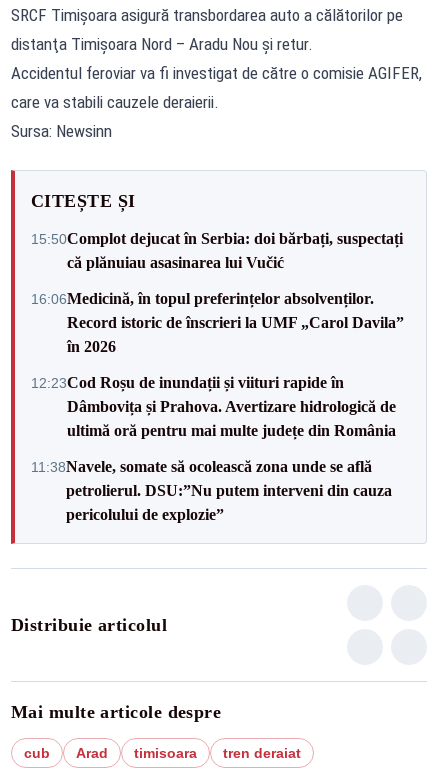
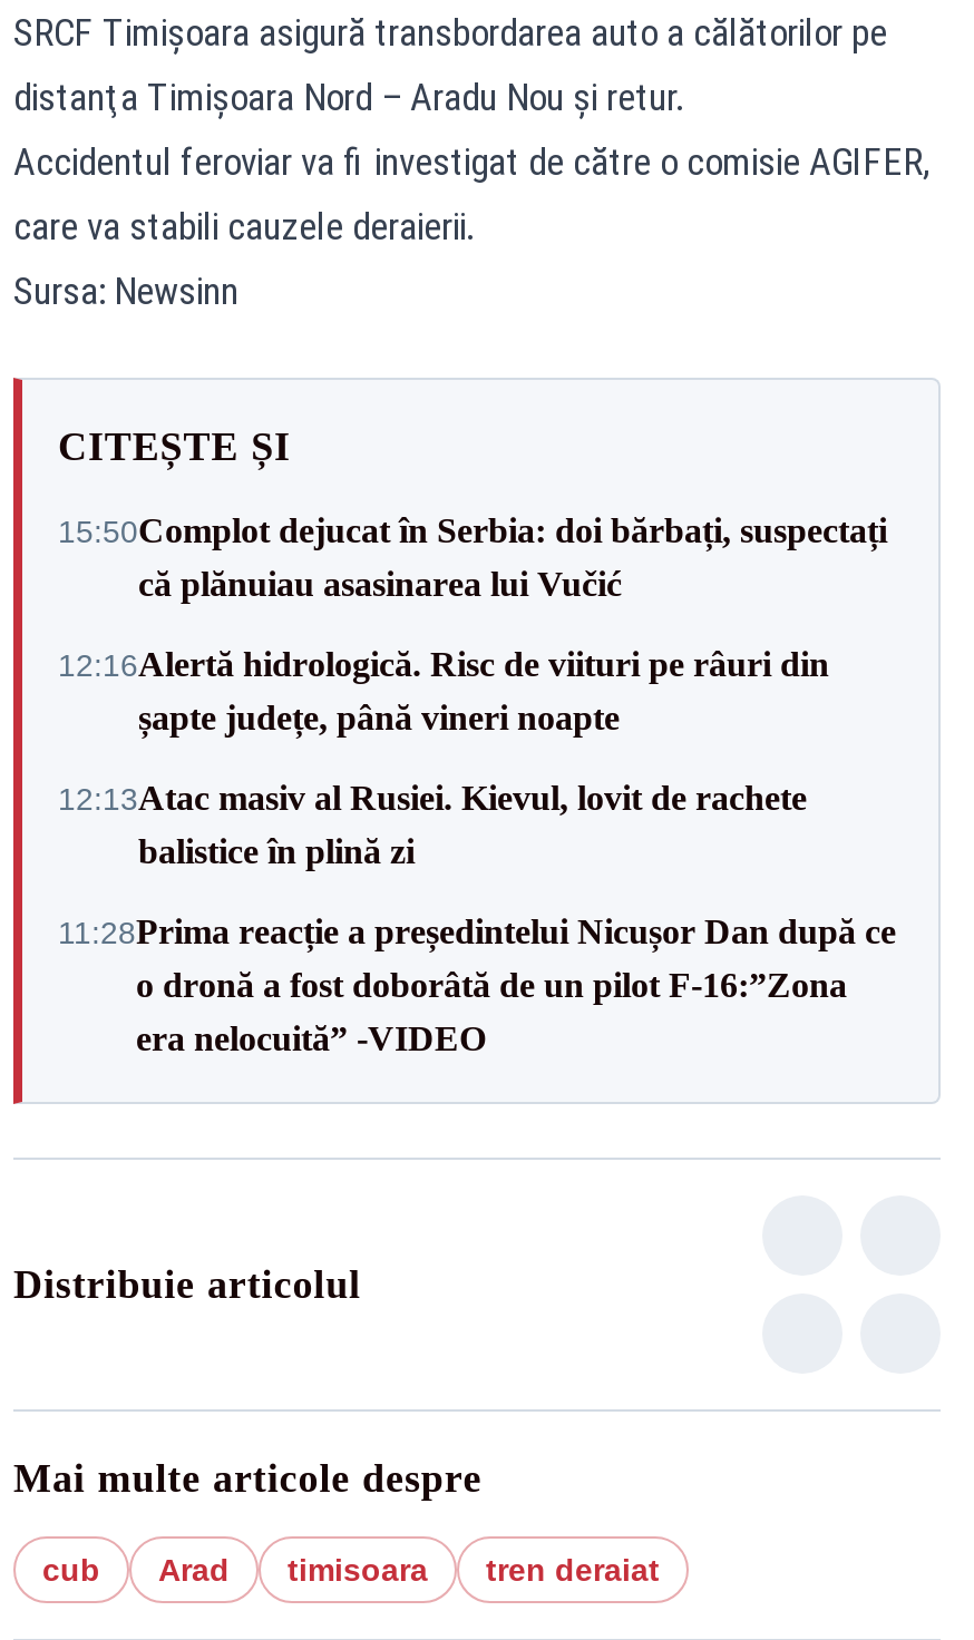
[31,289,404,354] 16:06Medicină, în topul preferințelor absolvenților. | Record istoric de înscrieri la UMF „Carol Davila” | în 2026 -> [58,645,829,736] 12:16Alertă hidrologică. Risc de viituri pe râuri din | șapte județe, până vineri noapte
[31,373,396,438] 12:23Cod Roșu de inundații și viituri rapide în | Dâmbovița și Prahova. Avertizare hidrologică de | ultimă oră pentru mai multe județe din România -> [58,779,807,870] 12:13Atac masiv al Rusiei. Kievul, lovit de rachete | balistice în plină zi
[31,457,392,522] 11:38Navele, somate să ocolească zona unde se află | petrolierul. DSU:”Nu putem interveni din cauza | pericolului de explozie” -> [58,912,896,1057] 11:28Prima reacție a președintelui Nicușor Dan după ce | o dronă a fost doborâtă de un pilot F-16:”Zona | era nelocuită” -VIDEO

